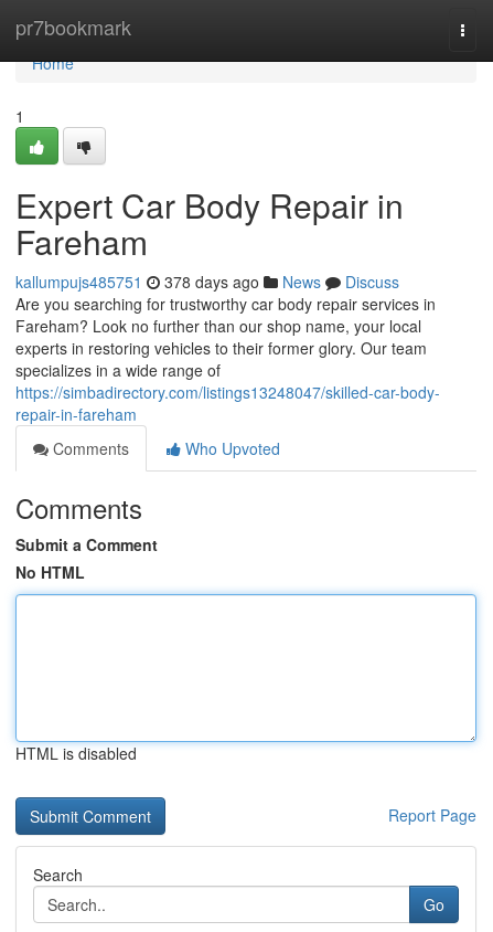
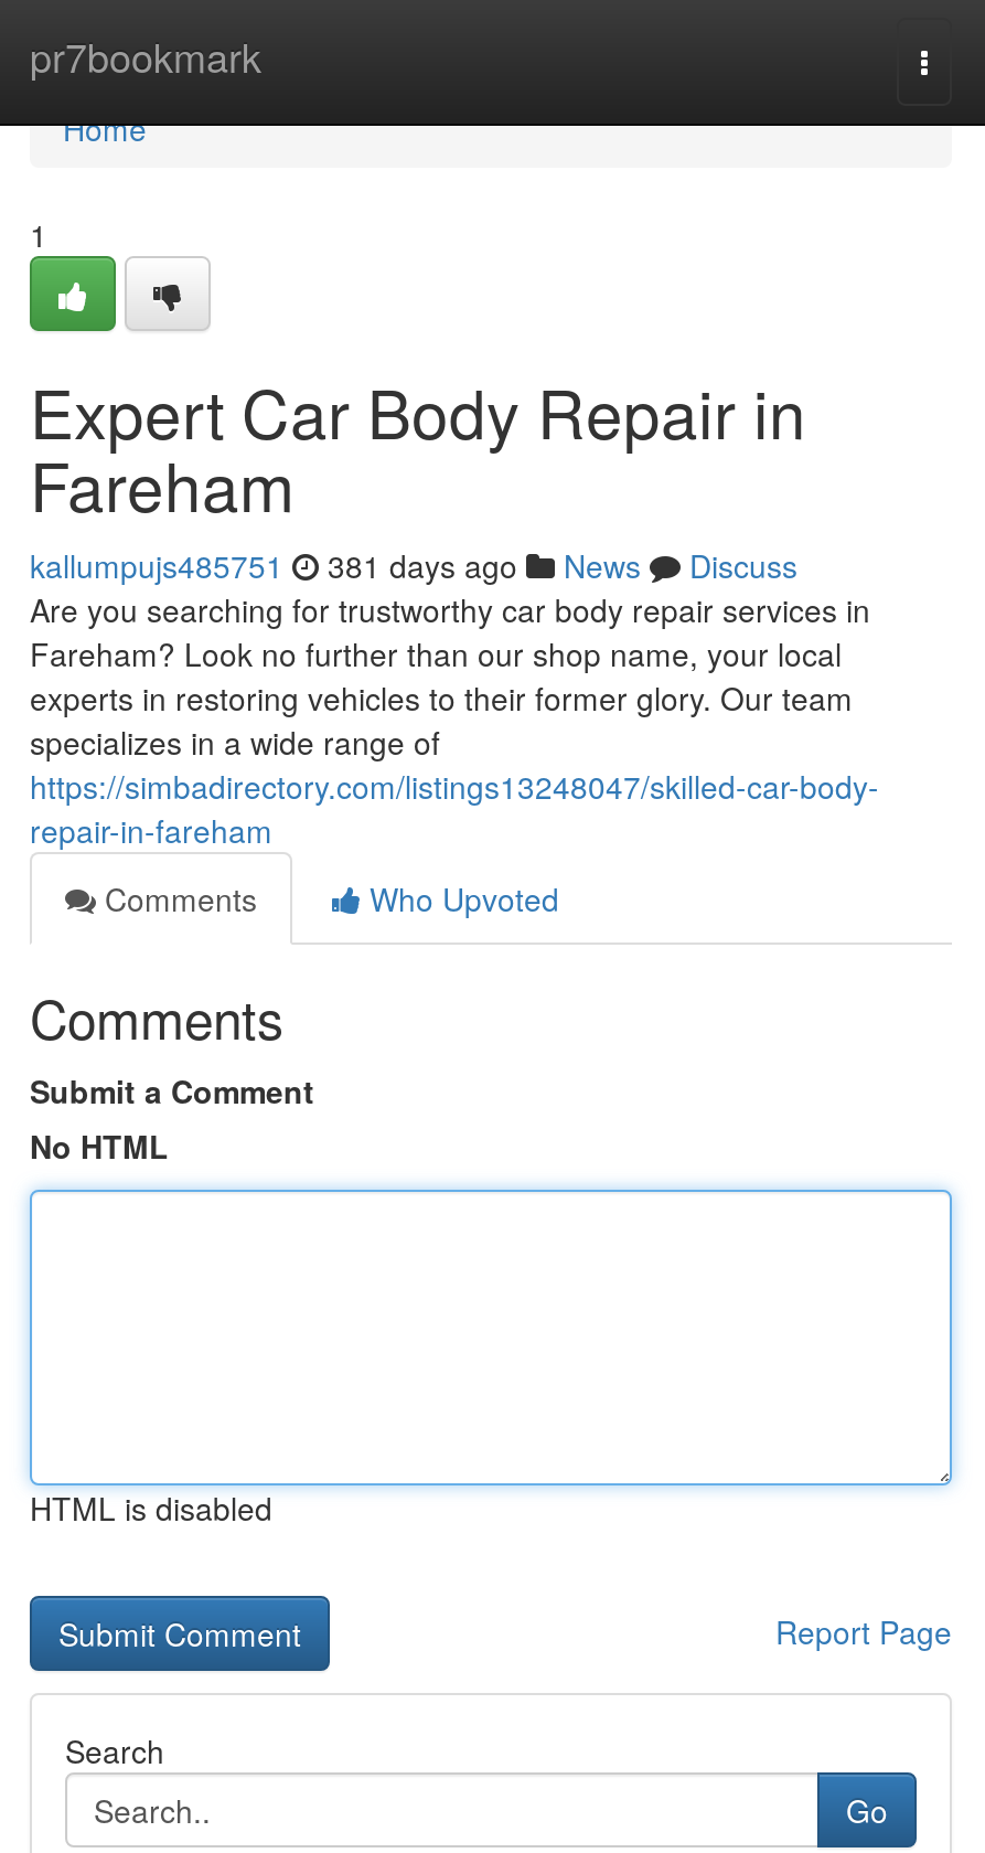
[15,271,399,293] kallumpujs485751 378 days ago News Discuss -> [30,543,797,587] kallumpujs485751 381 days ago News Discuss

